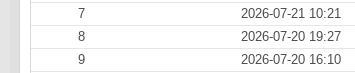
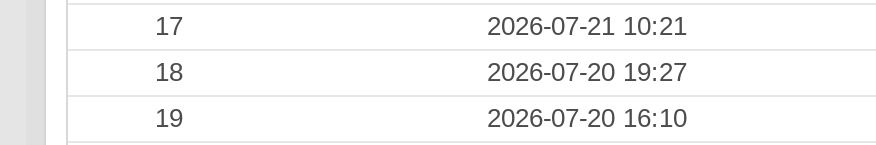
[78,6,85,21] 7 -> [155,11,183,41] 17
[78,29,85,44] 8 -> [155,57,183,87] 18
[78,52,85,67] 9 -> [155,103,183,133] 19

